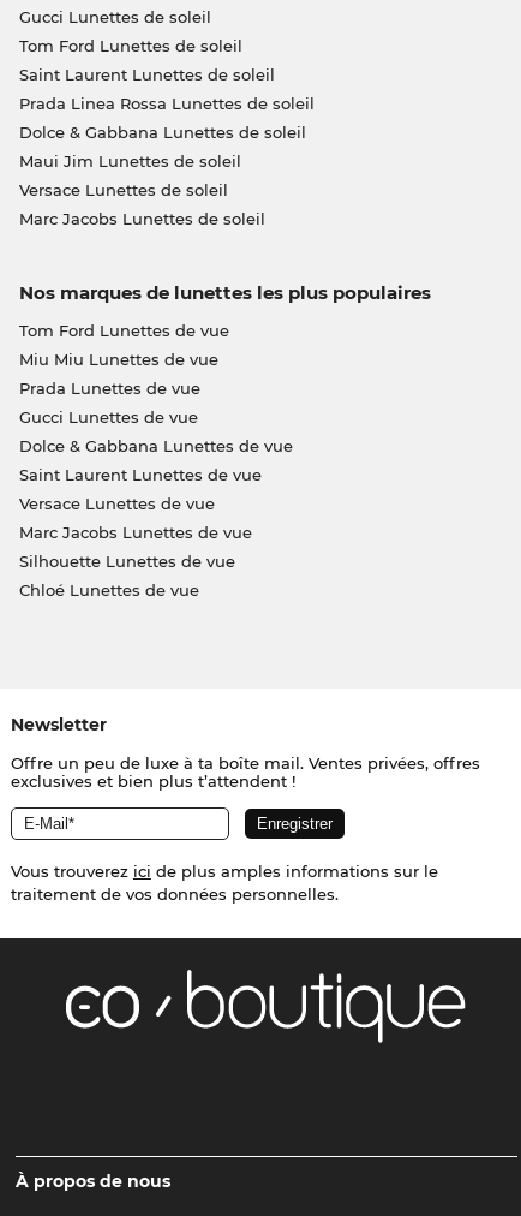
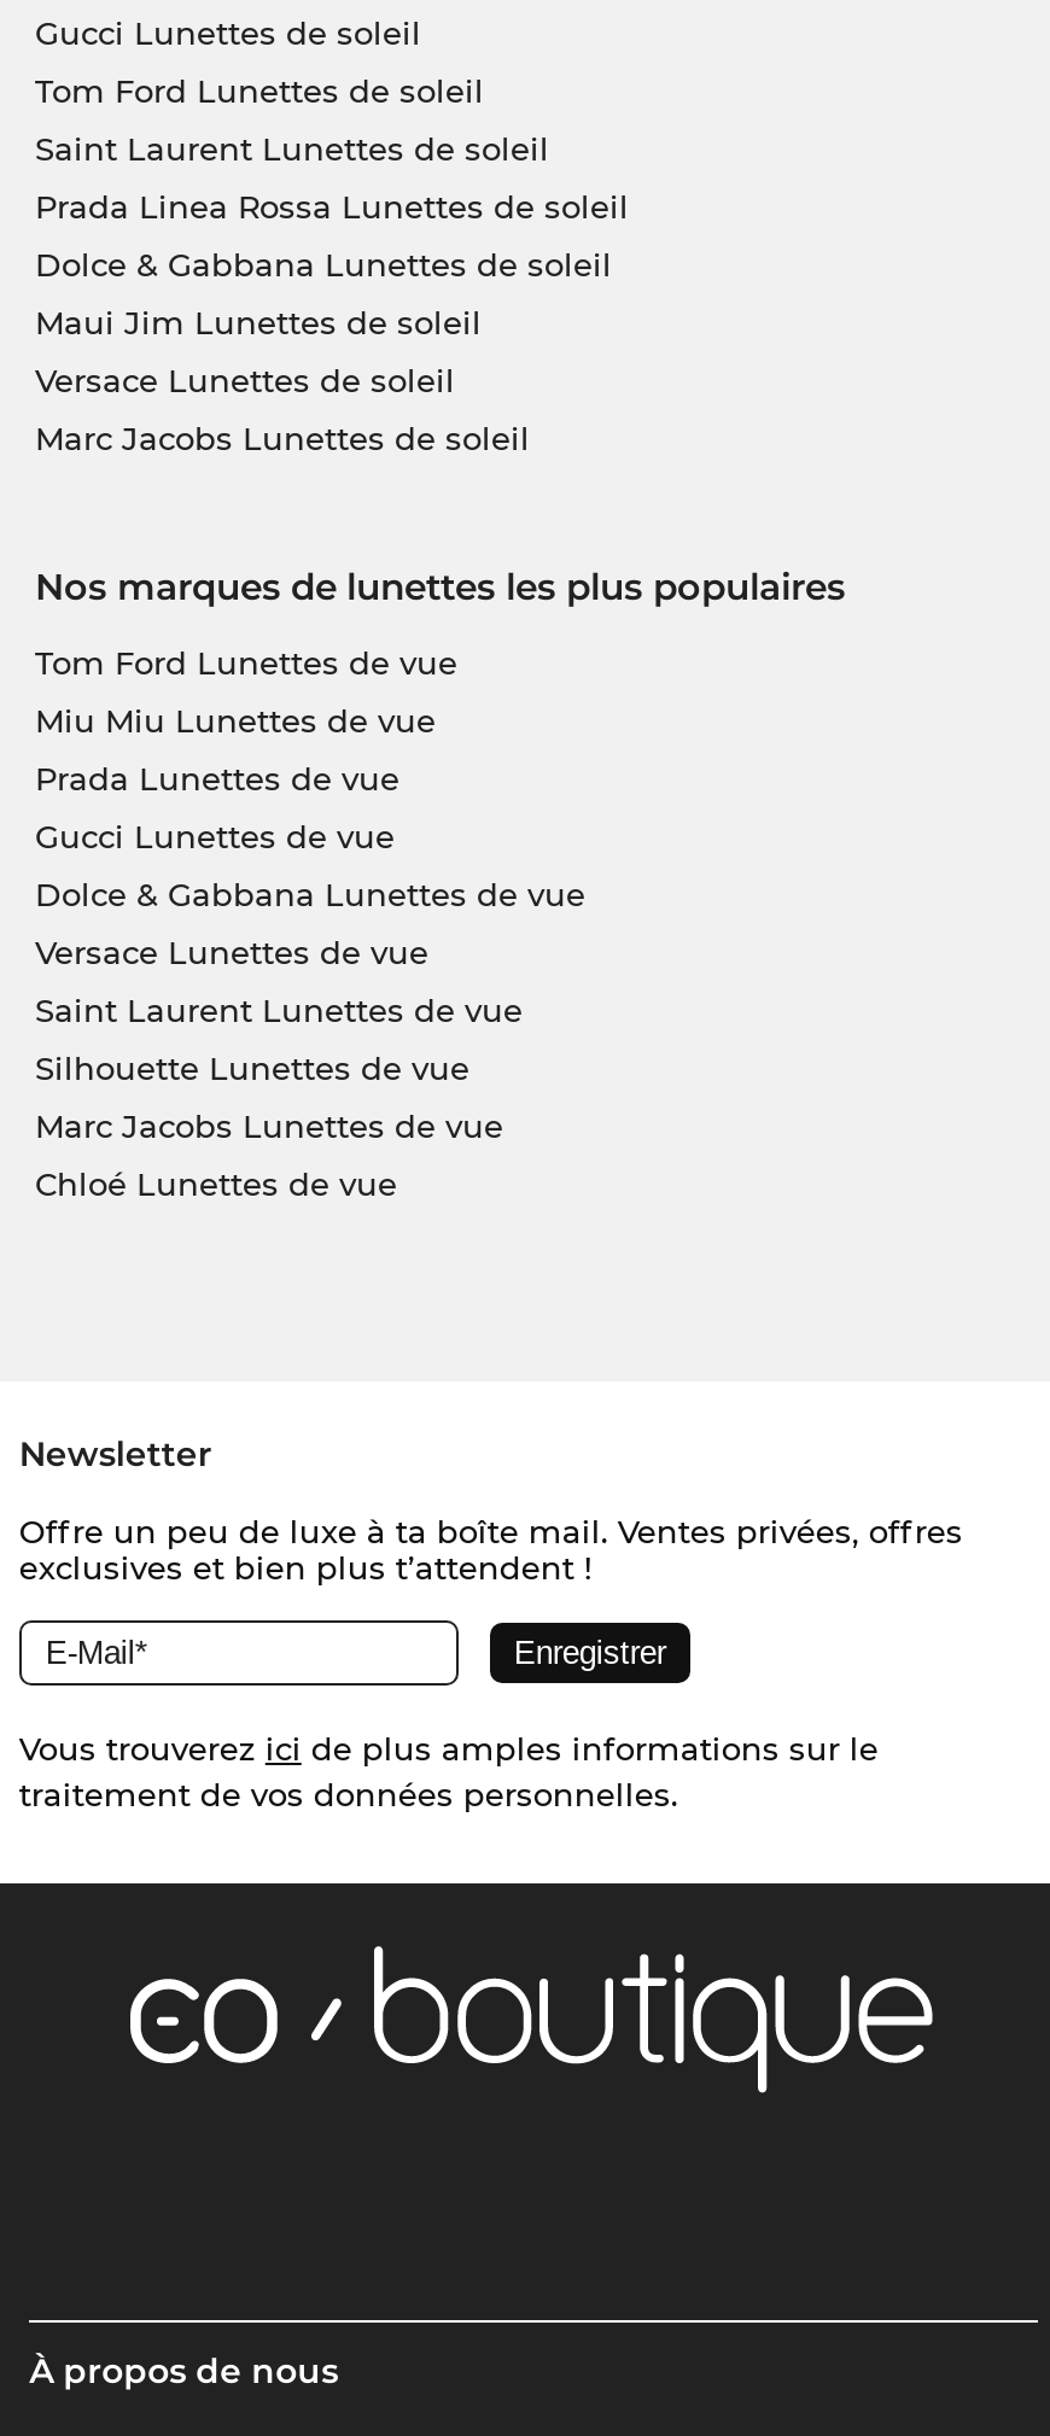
moved [19,464,261,484] -> [35,989,523,1028]: Saint Laurent Lunettes de vue
moved [19,493,214,512] -> [35,931,428,970]: Versace Lunettes de vue
moved [19,522,251,541] -> [35,1105,503,1144]: Marc Jacobs Lunettes de vue
moved [19,551,235,570] -> [35,1047,469,1086]: Silhouette Lunettes de vue

